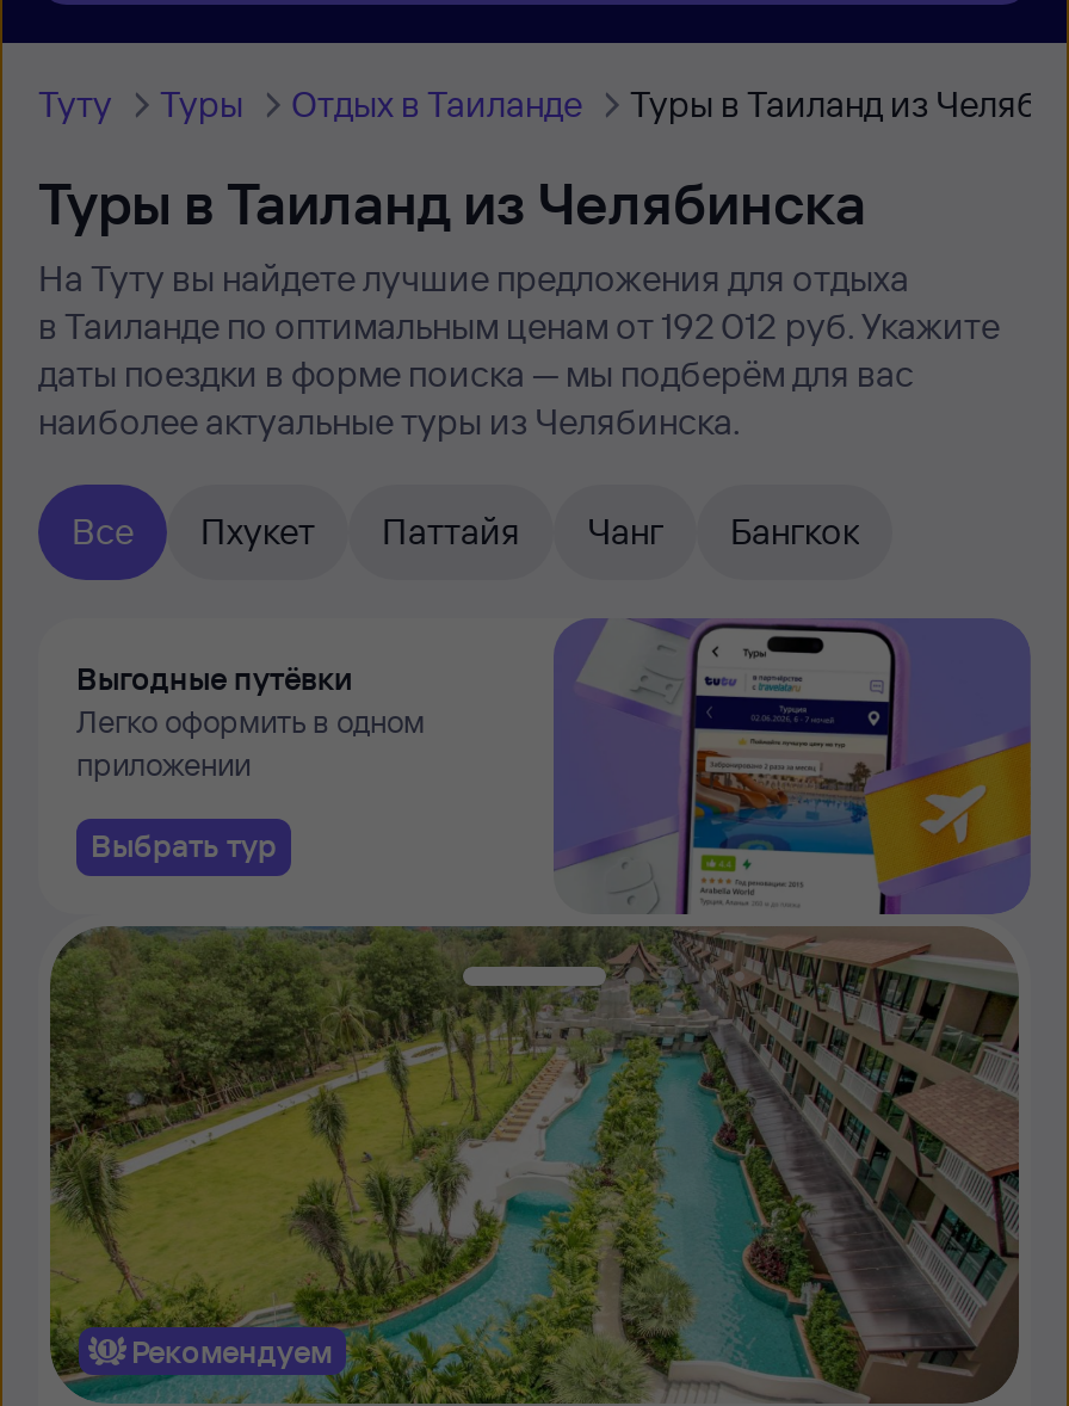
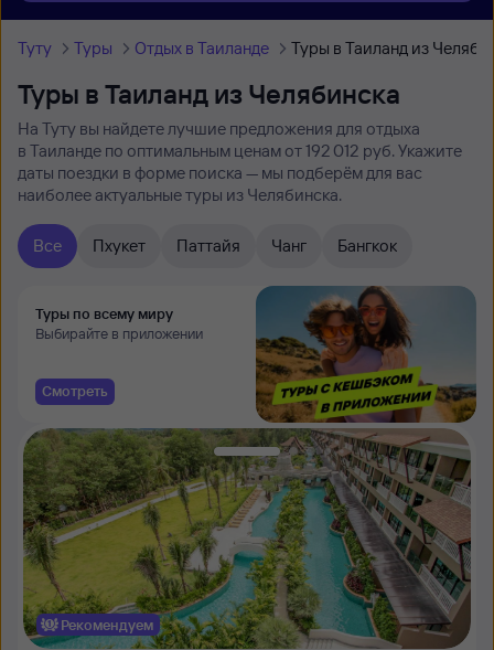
[554,618,1033,917] [image] -> [255,285,477,424] [image]
[76,659,425,783] Выгодные путёвки | Легко оформить в одном | приложении -> [35,305,203,342] Туры по всему миру | Выбирайте в приложении
[91,826,277,864] Выбрать тур -> [42,382,108,399] Смотреть

